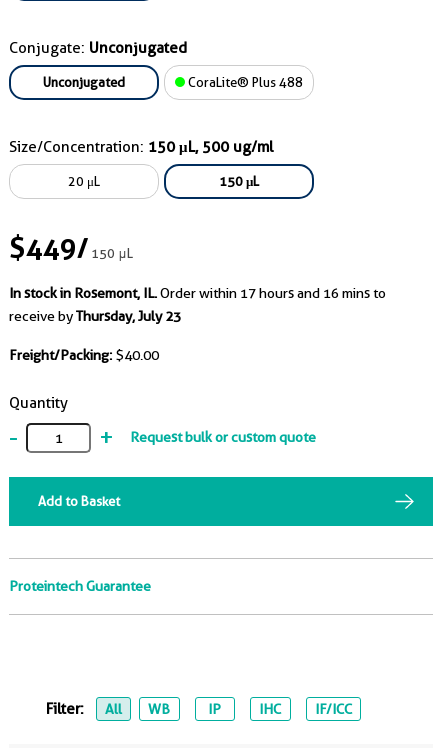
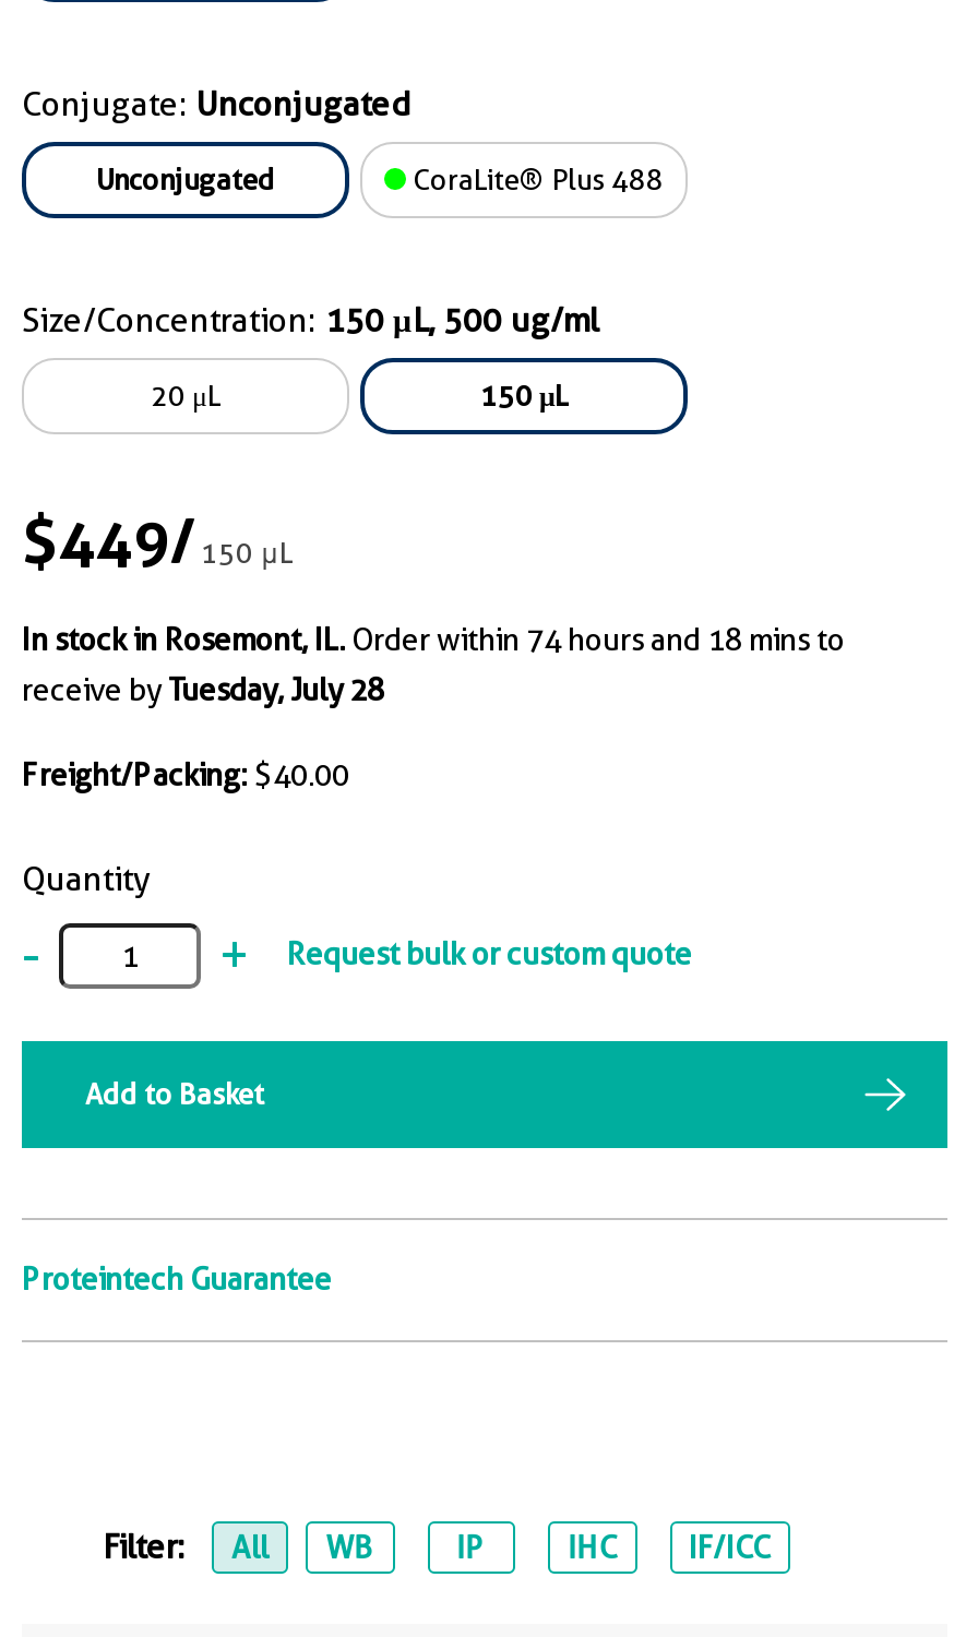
[9,285,386,301] In stock in Rosemont, IL. Order within 17 hours and 16 mins to -> [22,622,845,657] In stock in Rosemont, IL. Order within 74 hours and 18 mins to
[9,308,181,324] receive by Thursday, July 23 -> [22,672,384,707] receive by Tuesday, July 28

